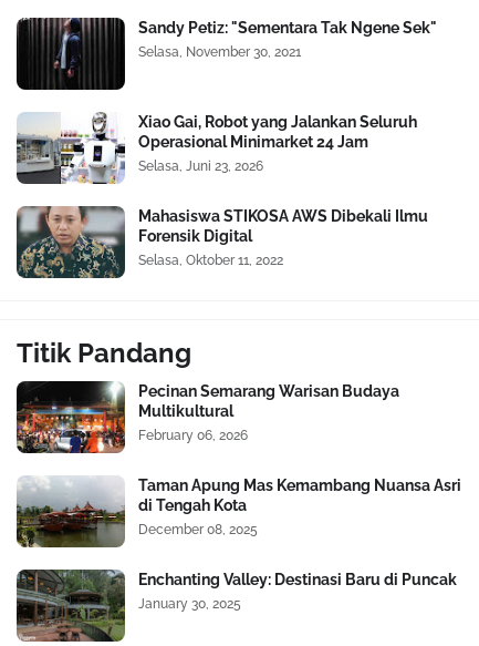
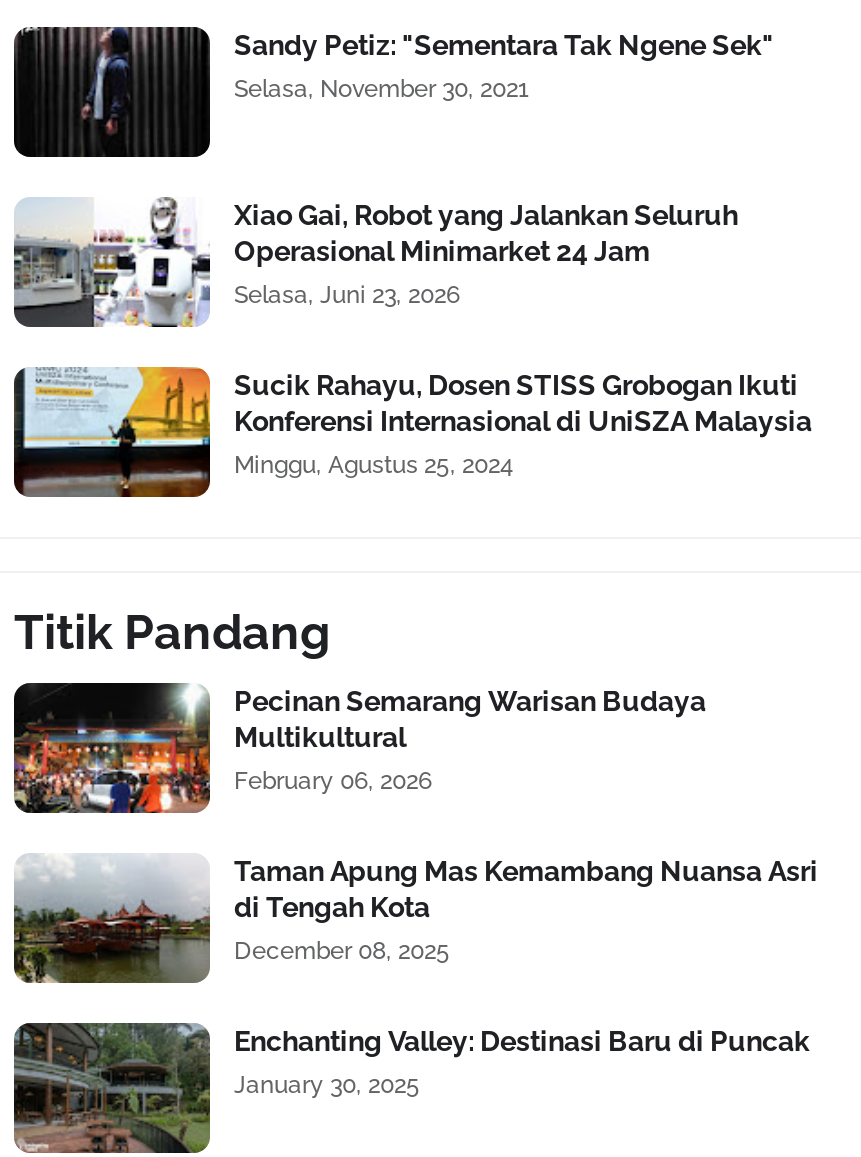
[17,205,428,279] [image] | Mahasiswa STIKOSA AWS Dibekali Ilmu | Forensik Digital | Selasa, Oktober 11, 2022 -> [14,365,812,499] [image] | Sucik Rahayu, Dosen STISS Grobogan Ikuti | Konferensi Internasional di UniSZA Malaysia | Minggu, Agustus 25, 2024

